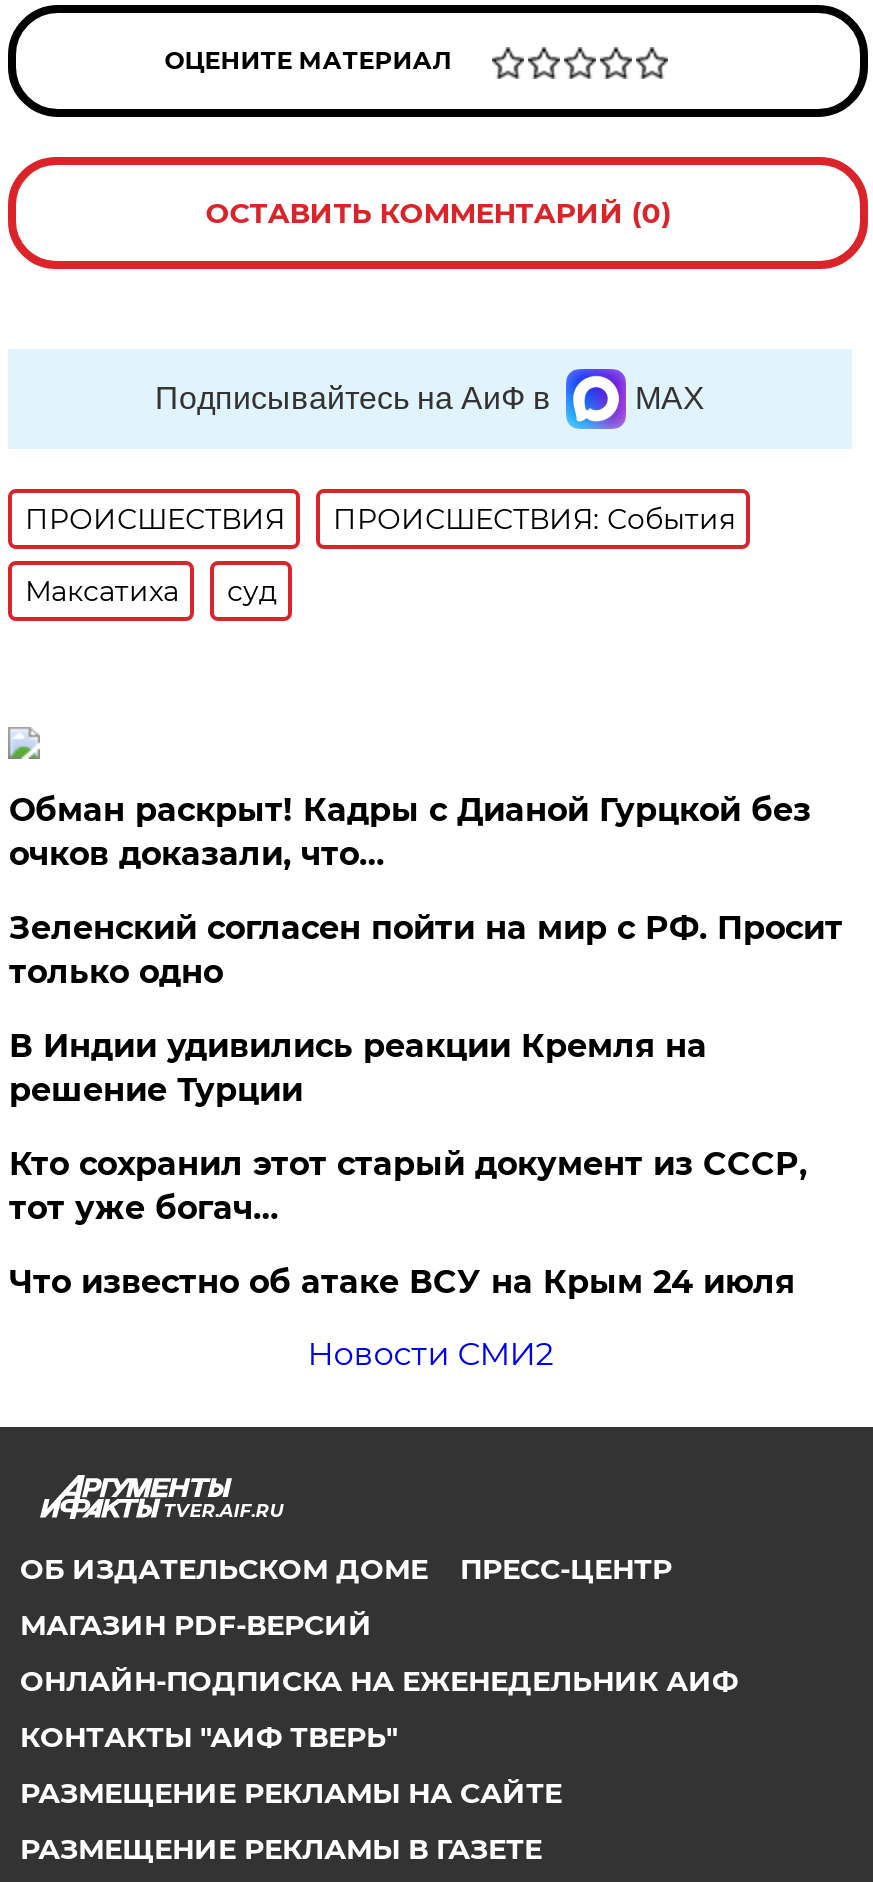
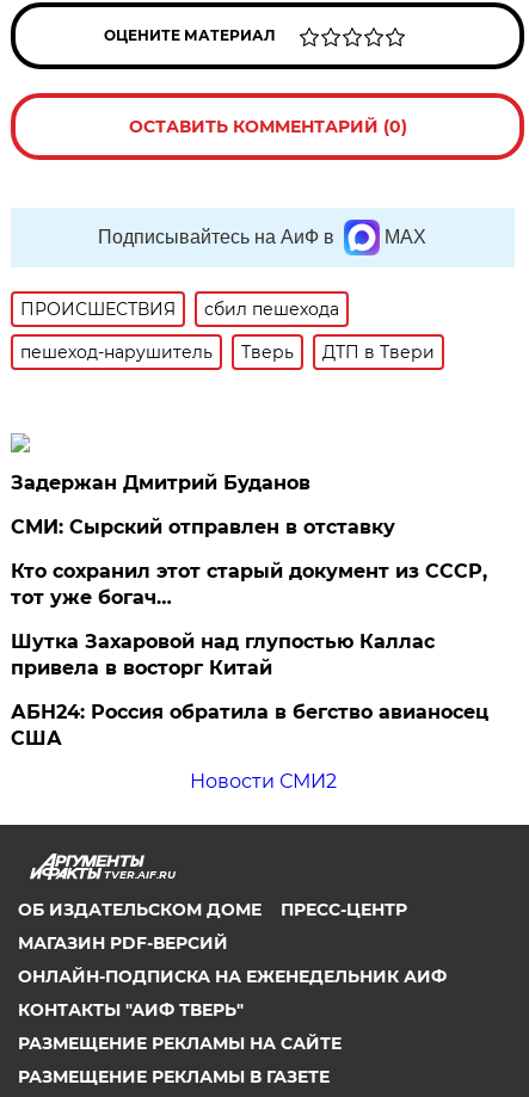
[25,501,735,609] ПРОИСШЕСТВИЯ: События | Максатиха | суд -> [21,298,435,363] сбил пешехода | пешеход-нарушитель | Тверь | ДТП в Твери
[9,791,843,1109] Обман раскрыт! Кадры с Дианой Гурцкой без | очков доказали, что… | Зеленский согласен пойти на мир с РФ. Просит | только одно | В Индии удивились реакции Кремля на | решение Турции -> [11,472,396,538] Задержан Дмитрий Буданов | СМИ: Сырский отправлен в отставку
moved [9,1145,807,1227] -> [11,560,488,609]: Кто сохранил этот старый документ из СССР, | тот уже богач…
[9,1263,795,1301] Что известно об атаке ВСУ на Крым 24 июля -> [11,630,489,750] Шутка Захаровой над глупостью Каллас | привела в восторг Китай | АБН24: Россия обратила в бегство авианосец | США

